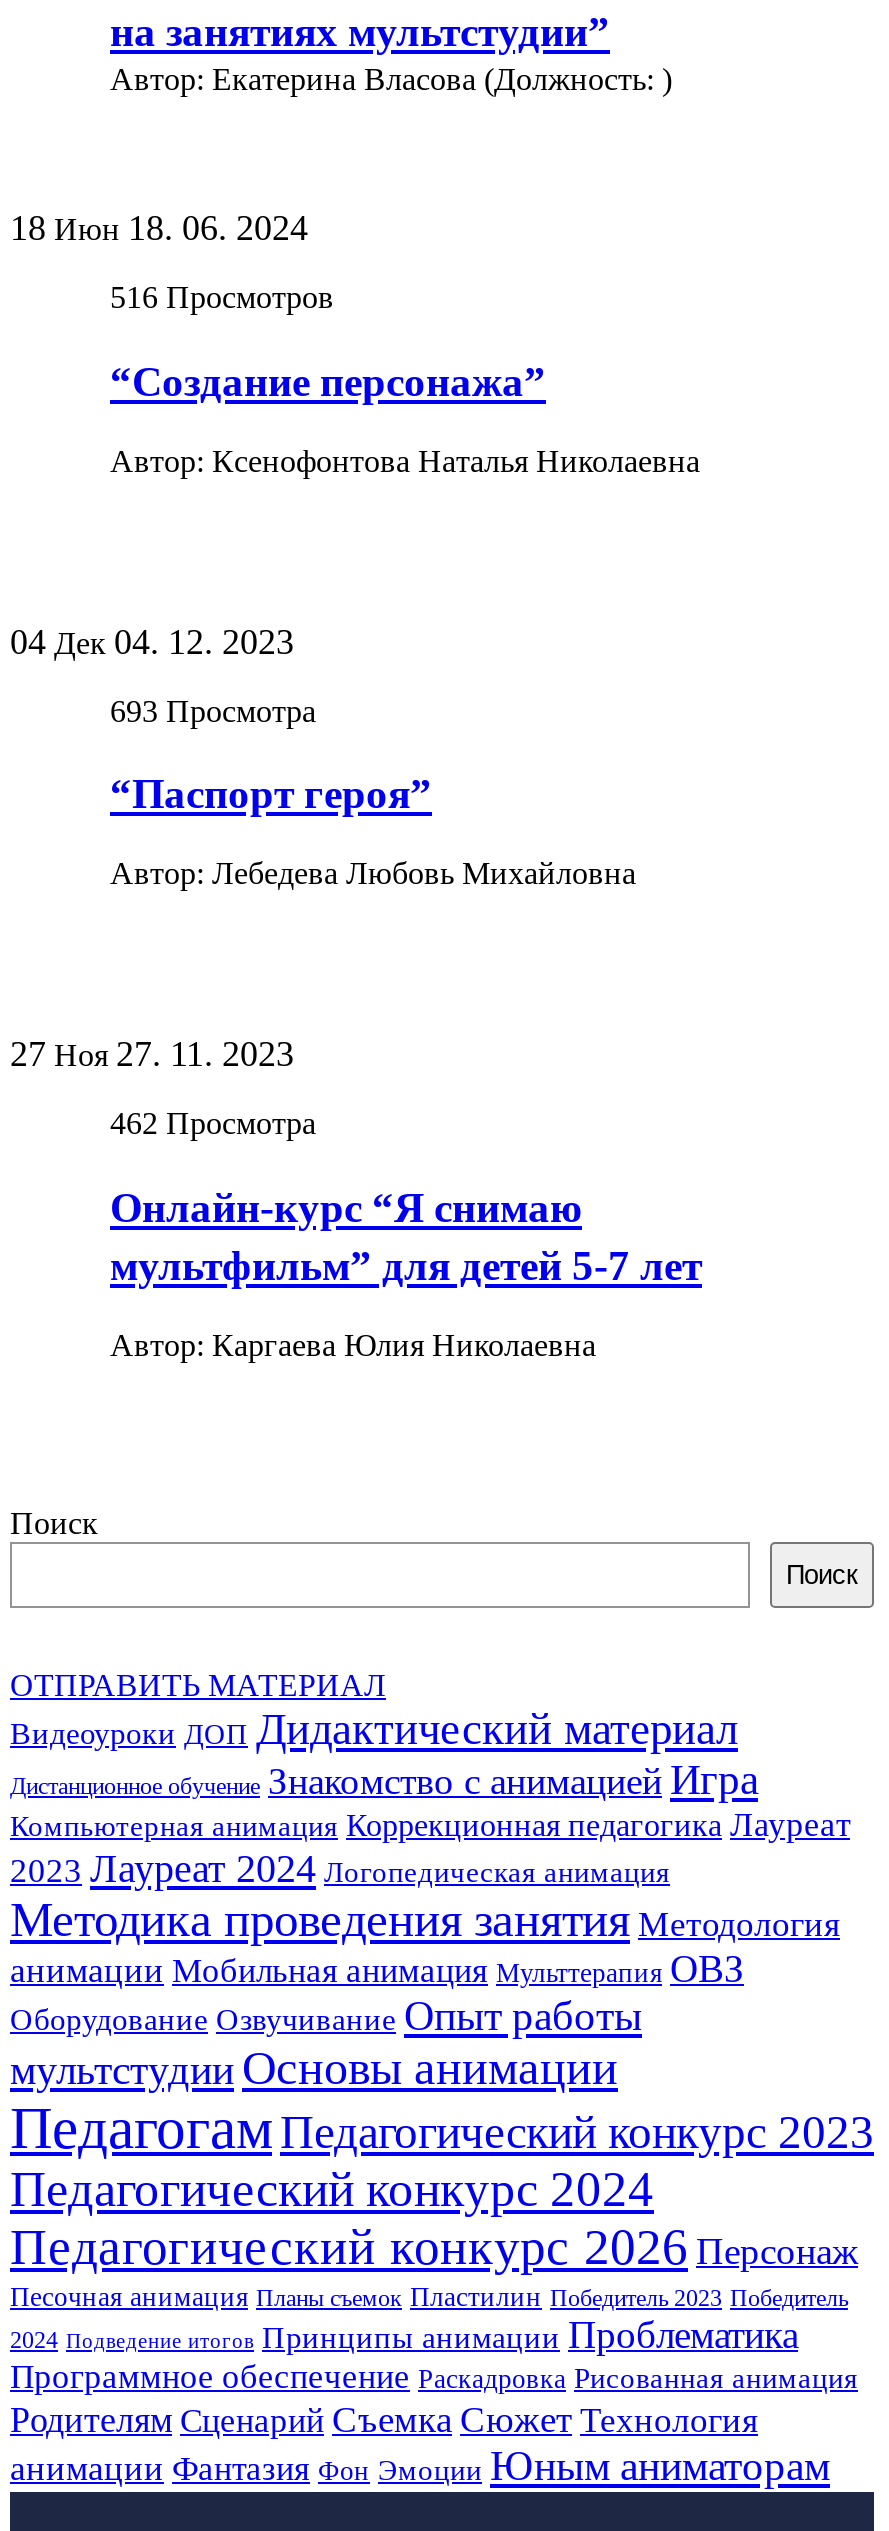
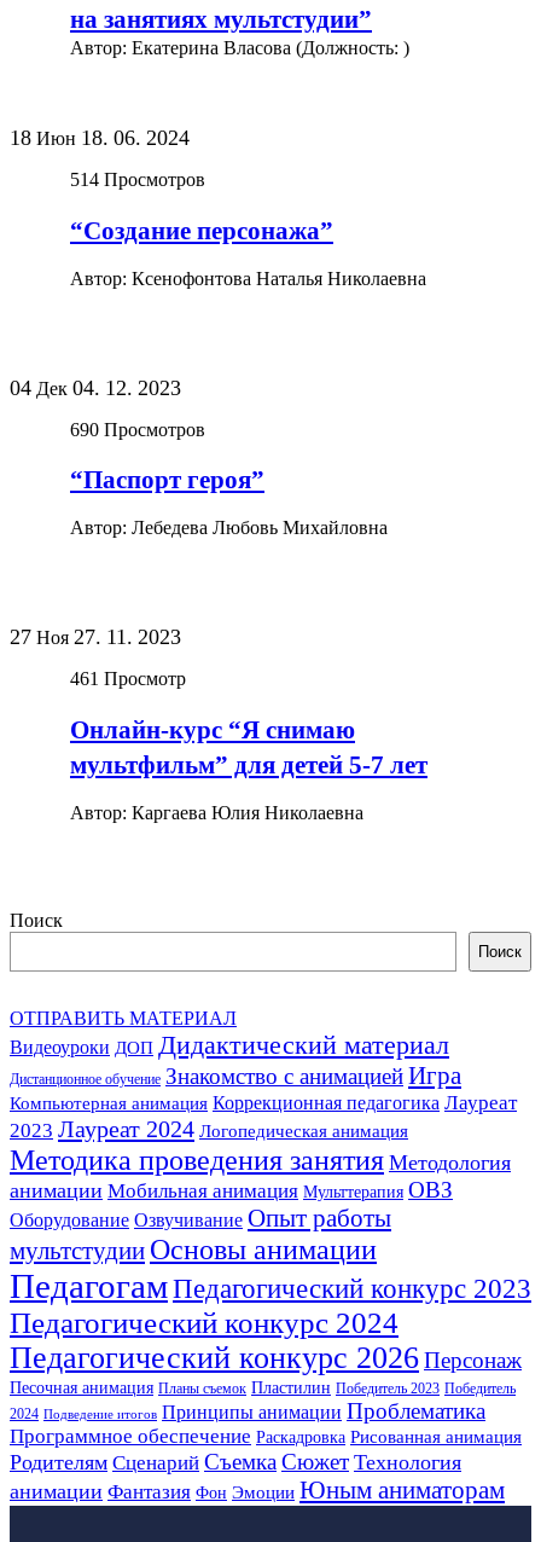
[110,280,334,314] 516 Просмотров -> [70,169,205,190] 514 Просмотров
[110,693,316,727] 693 Просмотра -> [70,419,205,440] 690 Просмотров
[110,1107,316,1141] 462 Просмотра -> [70,669,186,689] 461 Просмотр

